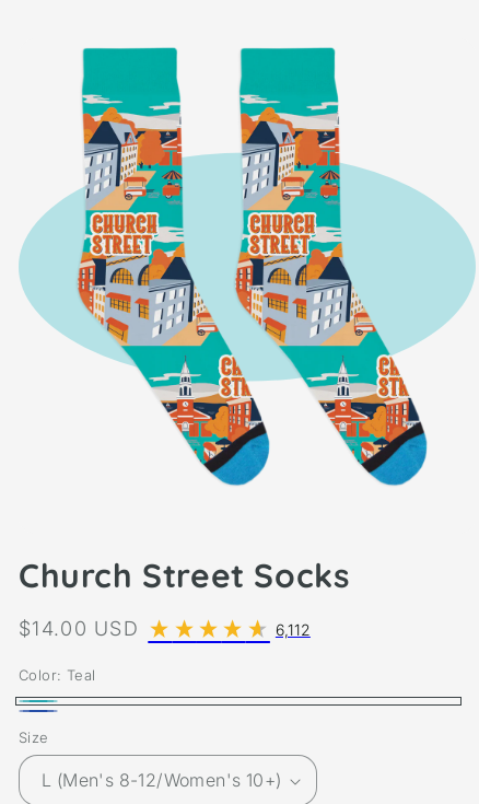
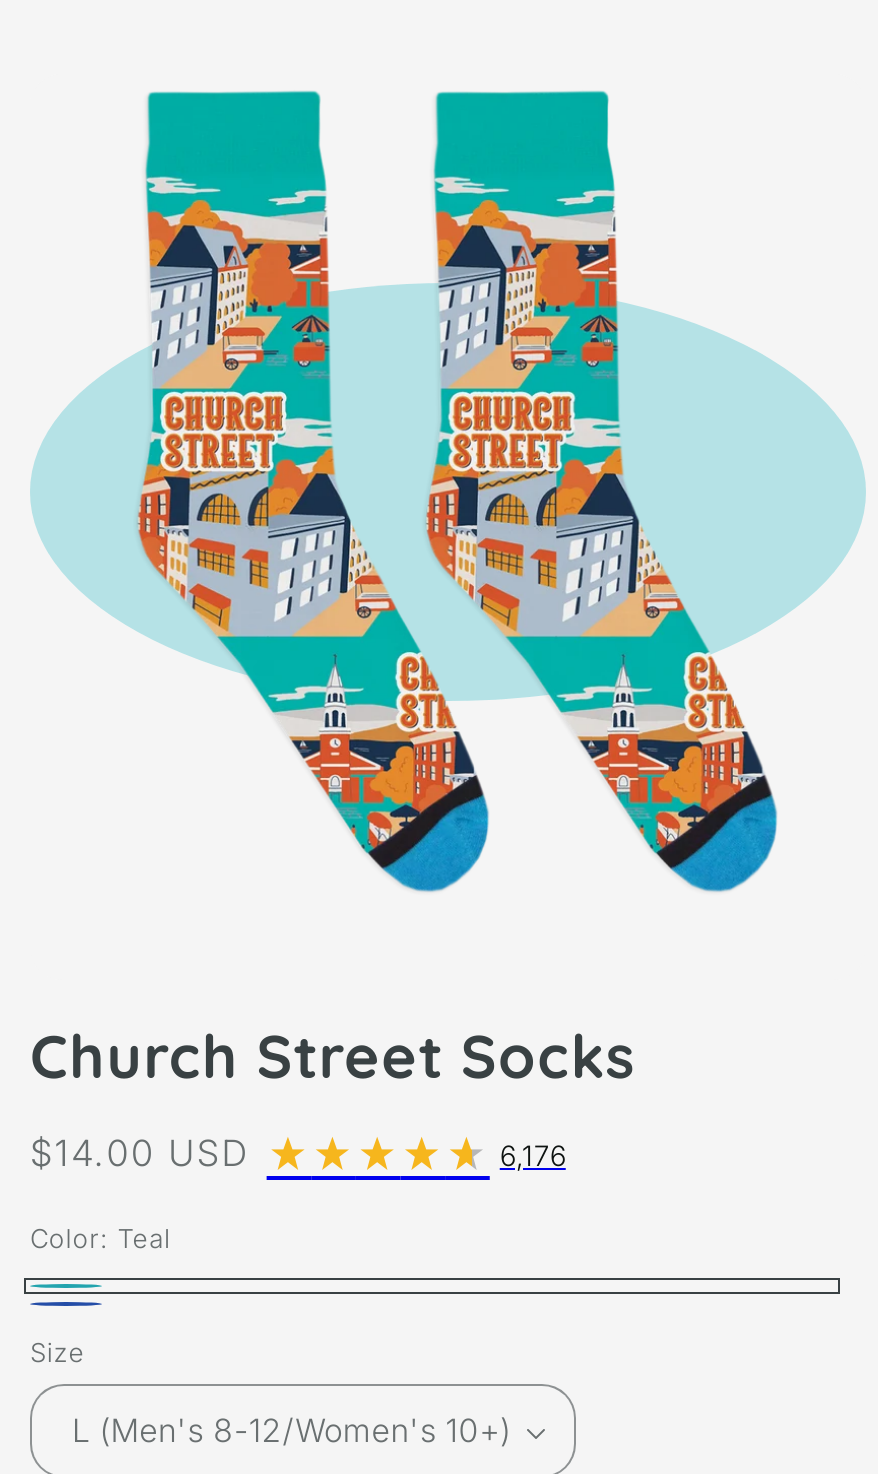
[275,620,310,639] 6,112 -> [500,1138,566,1172] 6,176

